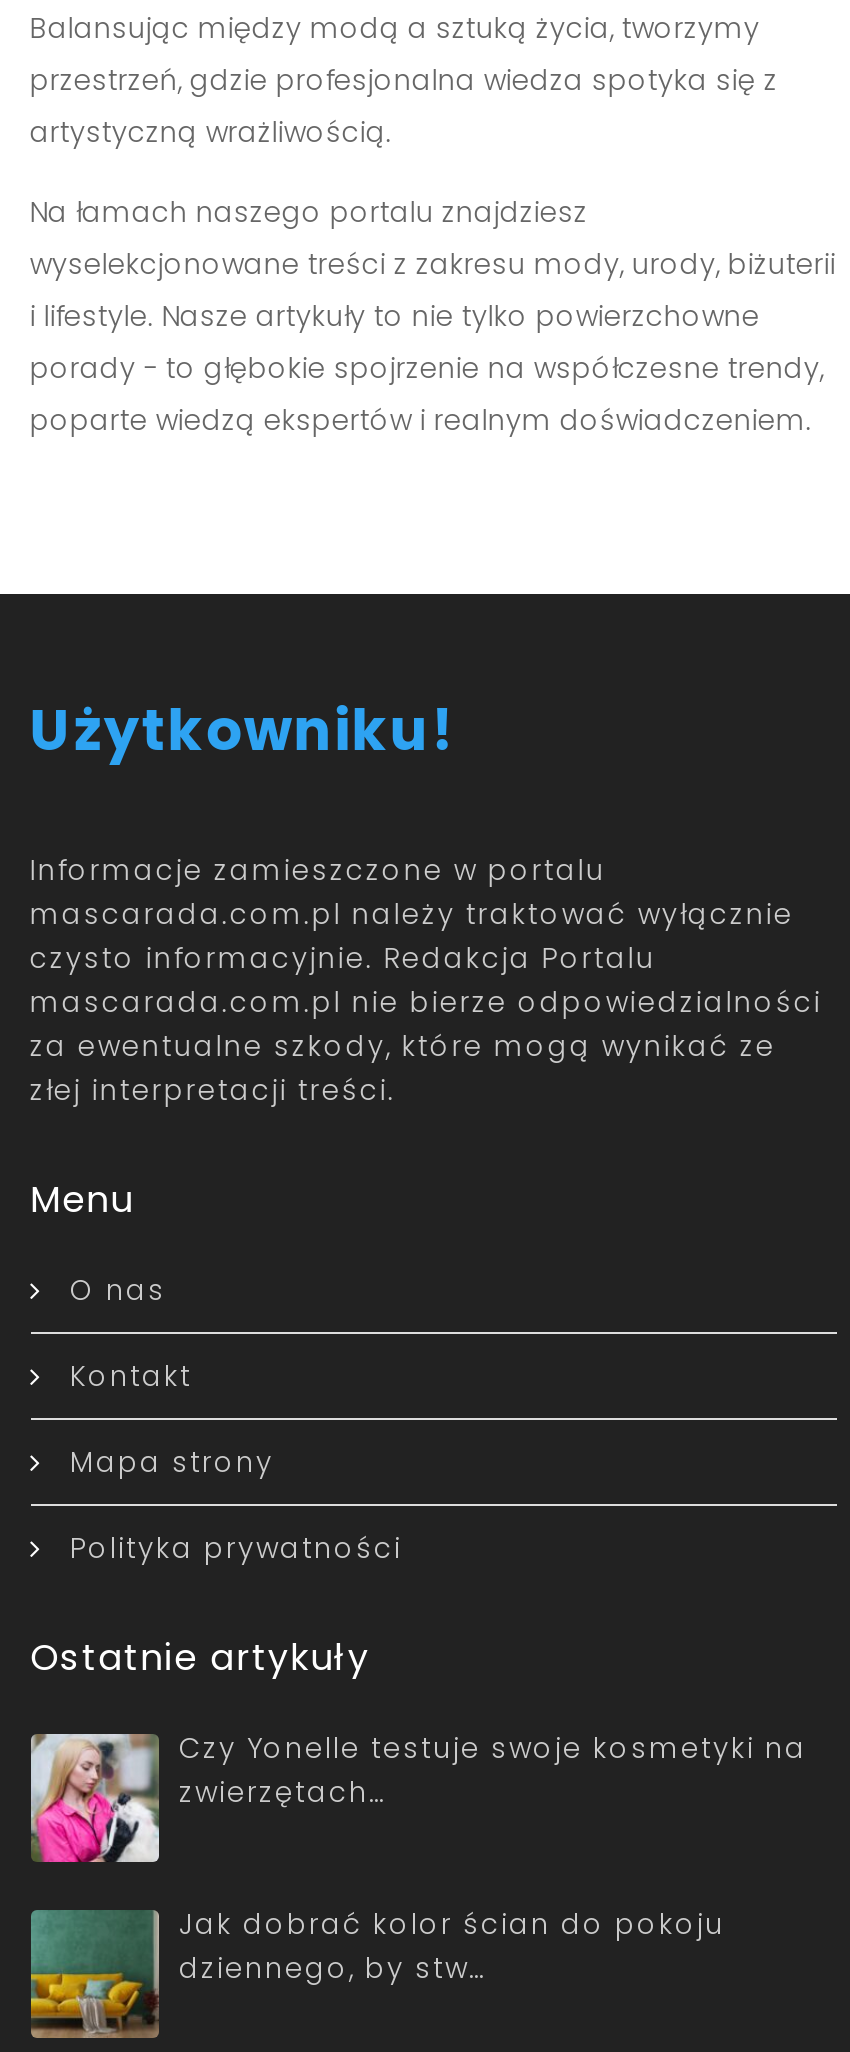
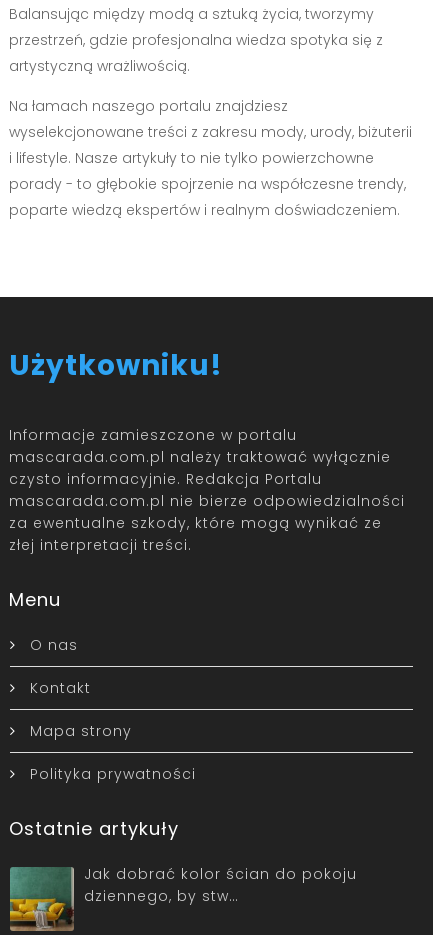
[29,1727,807,1862] [image] | Czy Yonelle testuje swoje kosmetyki na | zwierzętach… -> none

